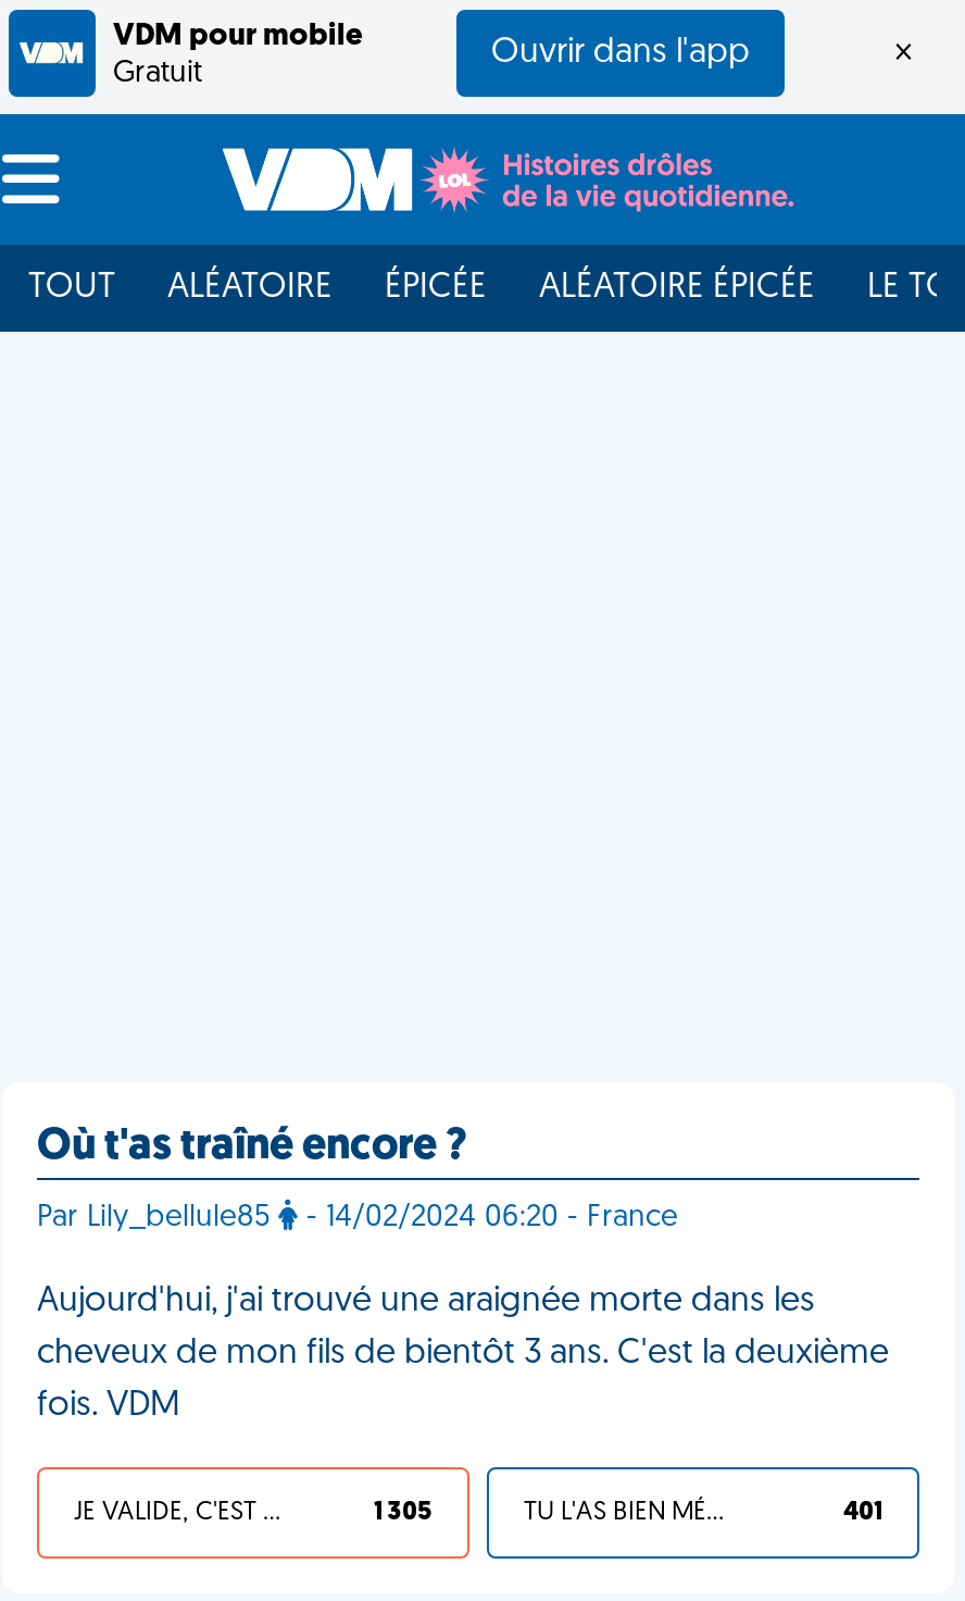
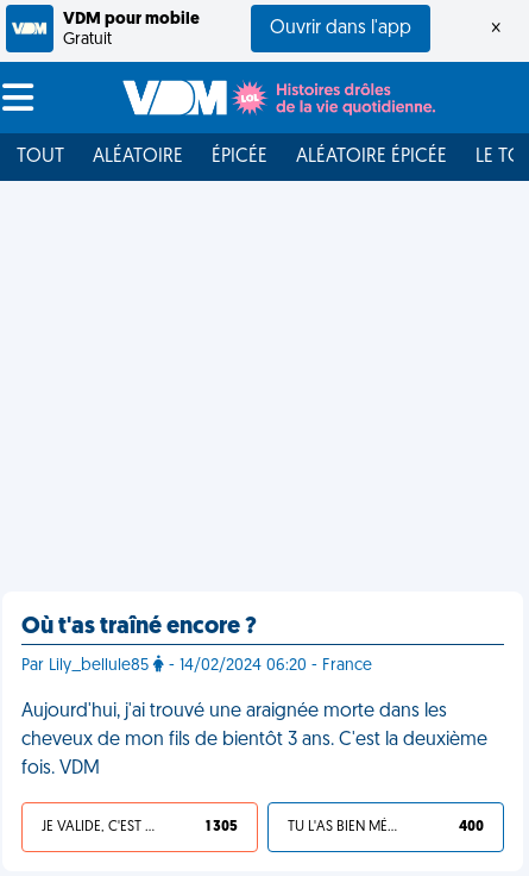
[843,1500,882,1526] 401 -> [459,820,484,834] 400

